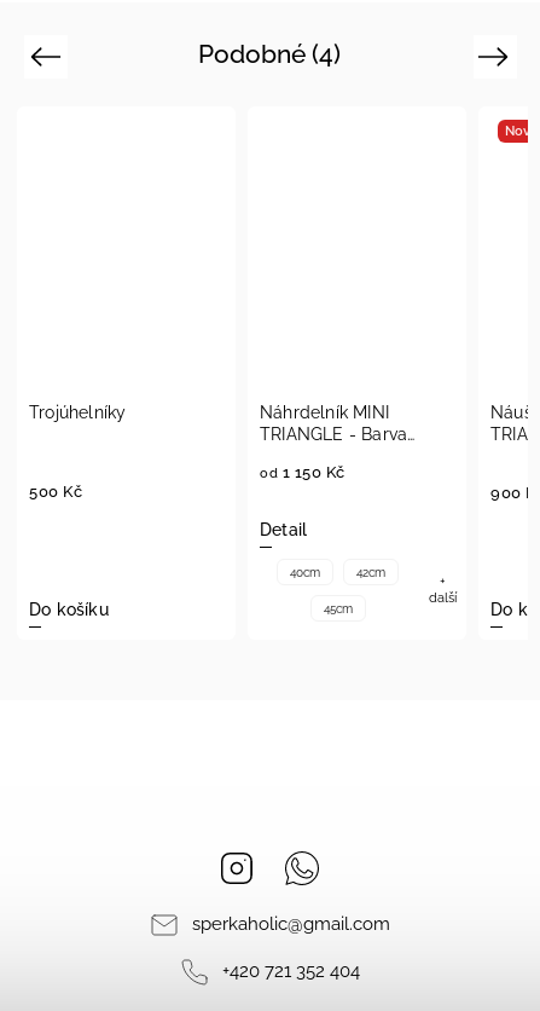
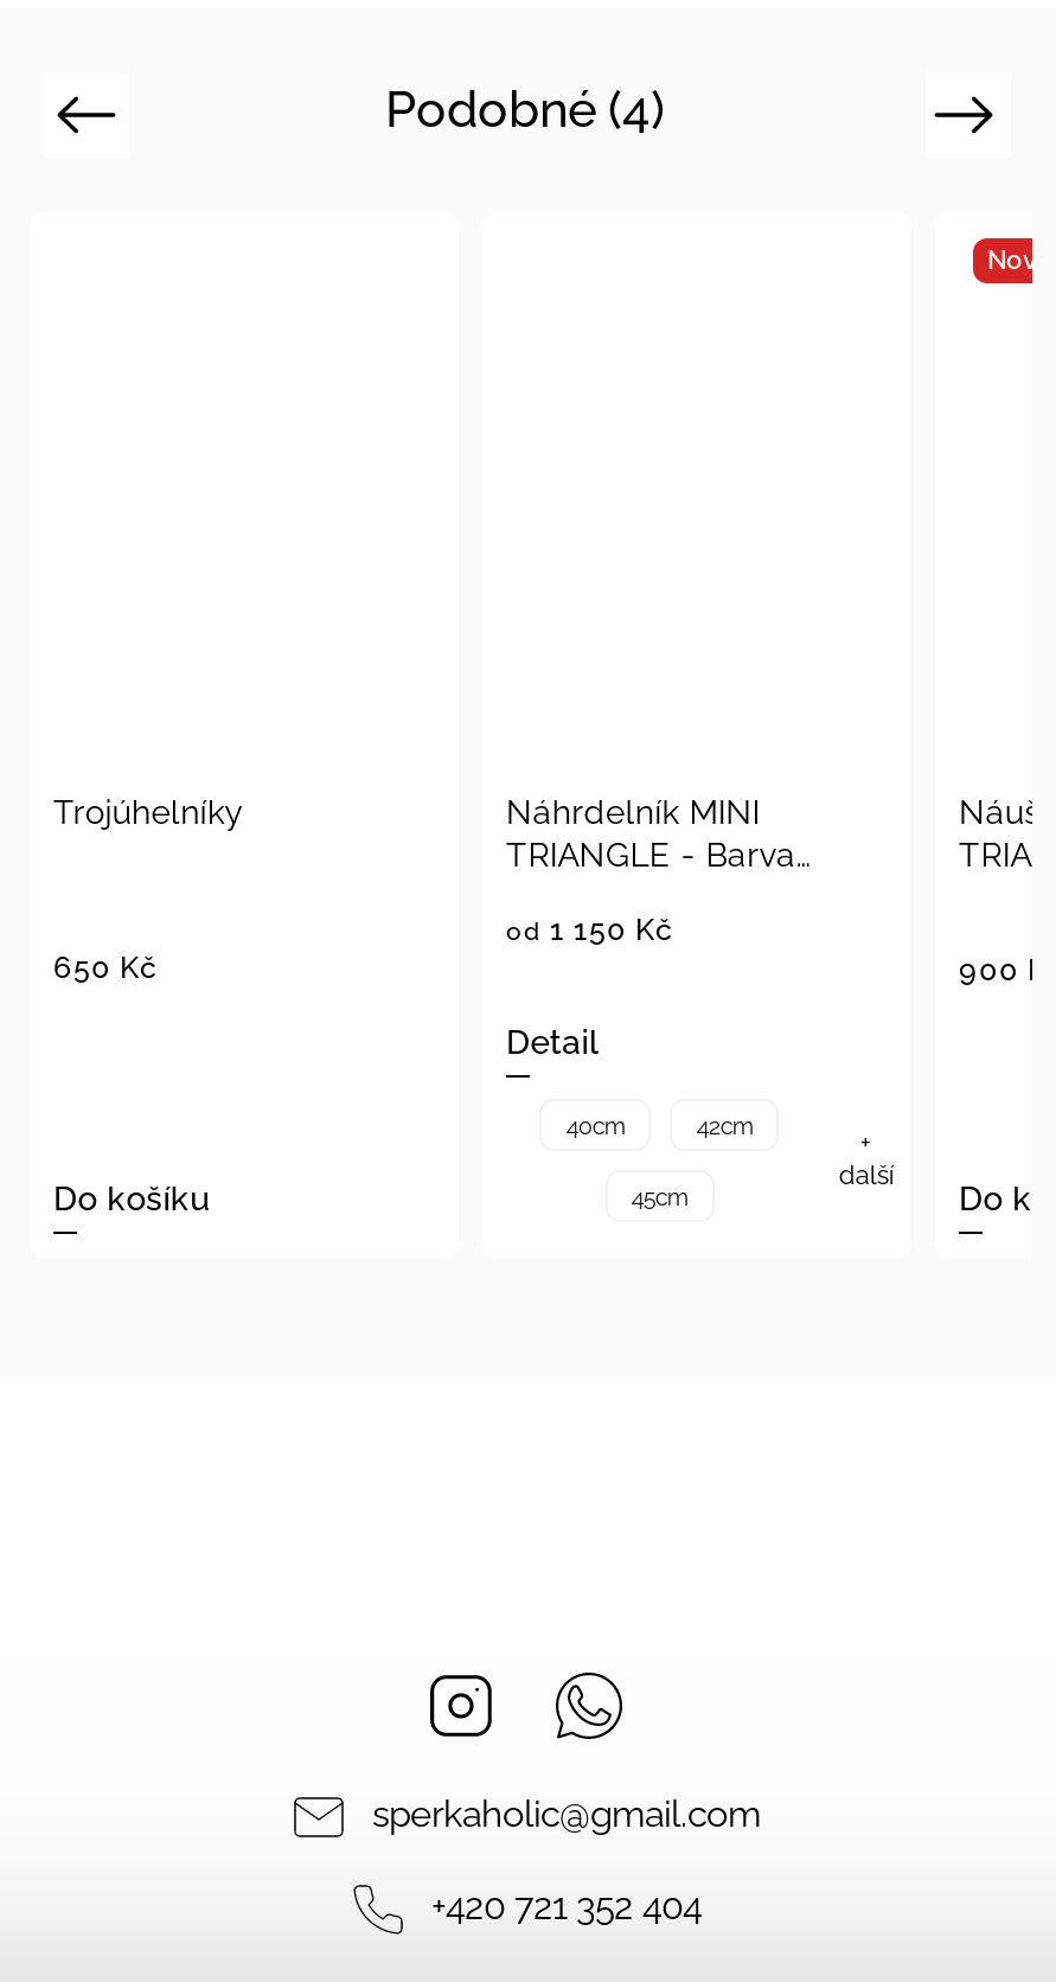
[29,483,82,501] 500 Kč -> [53,950,158,985] 650 Kč

